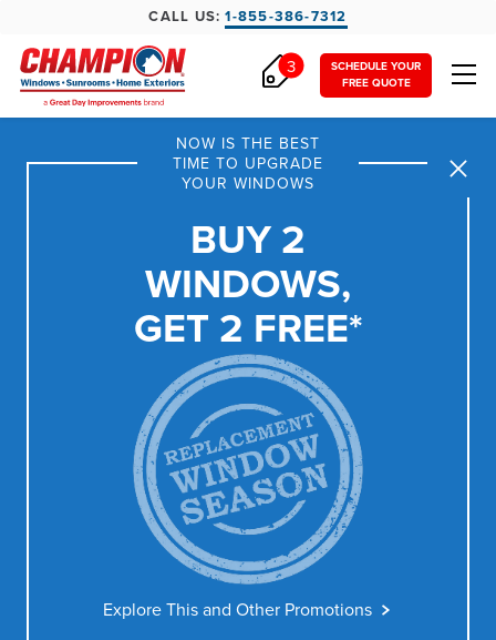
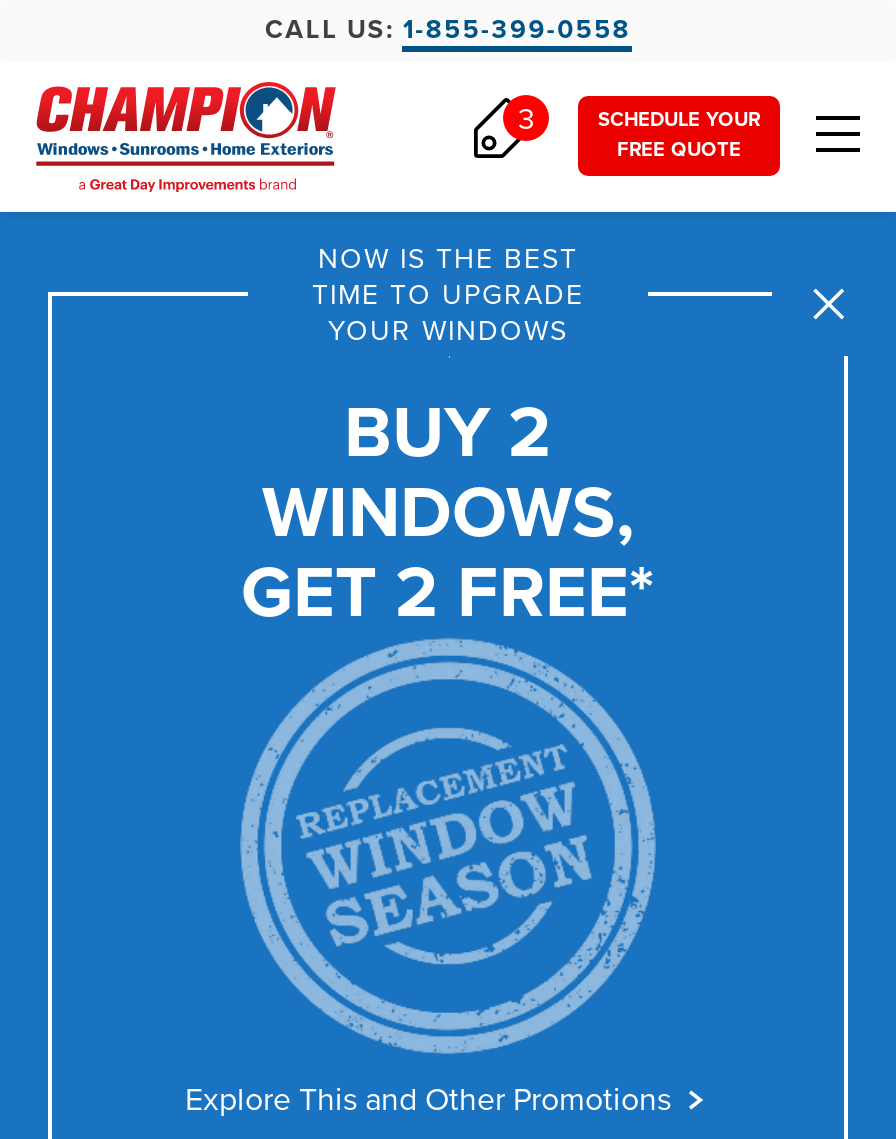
[149,8,347,26] CALL US: 1-855-386-7312 -> [265,14,631,46] CALL US: 1-855-399-0558

